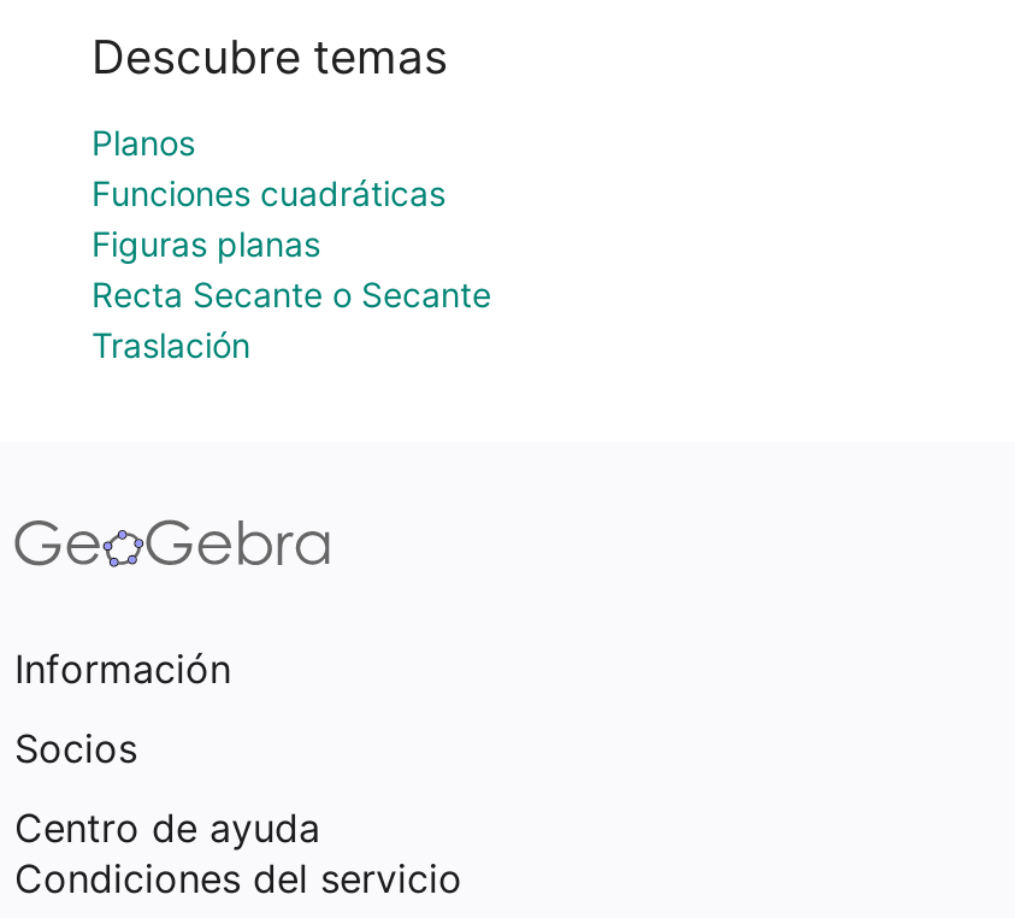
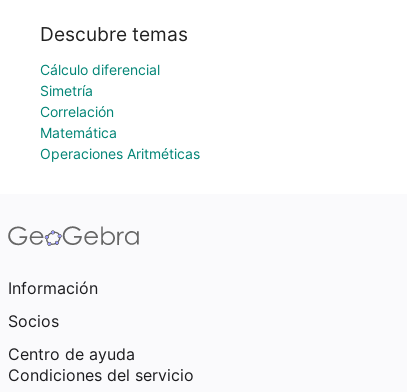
[92,122,491,365] Planos | Funciones cuadráticas | Figuras planas | Recta Secante o Secante | Traslación -> [40,61,200,162] Cálculo diferencial | Simetría | Correlación | Matemática | Operaciones Aritméticas

